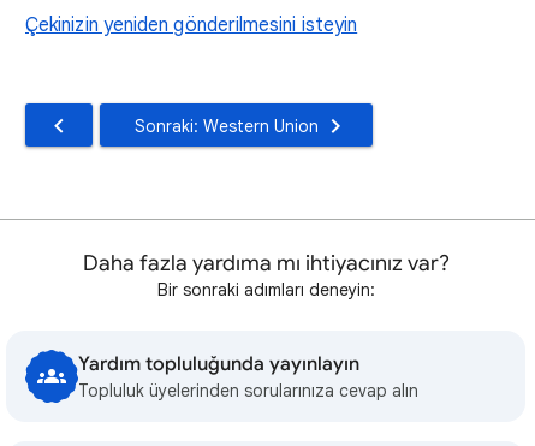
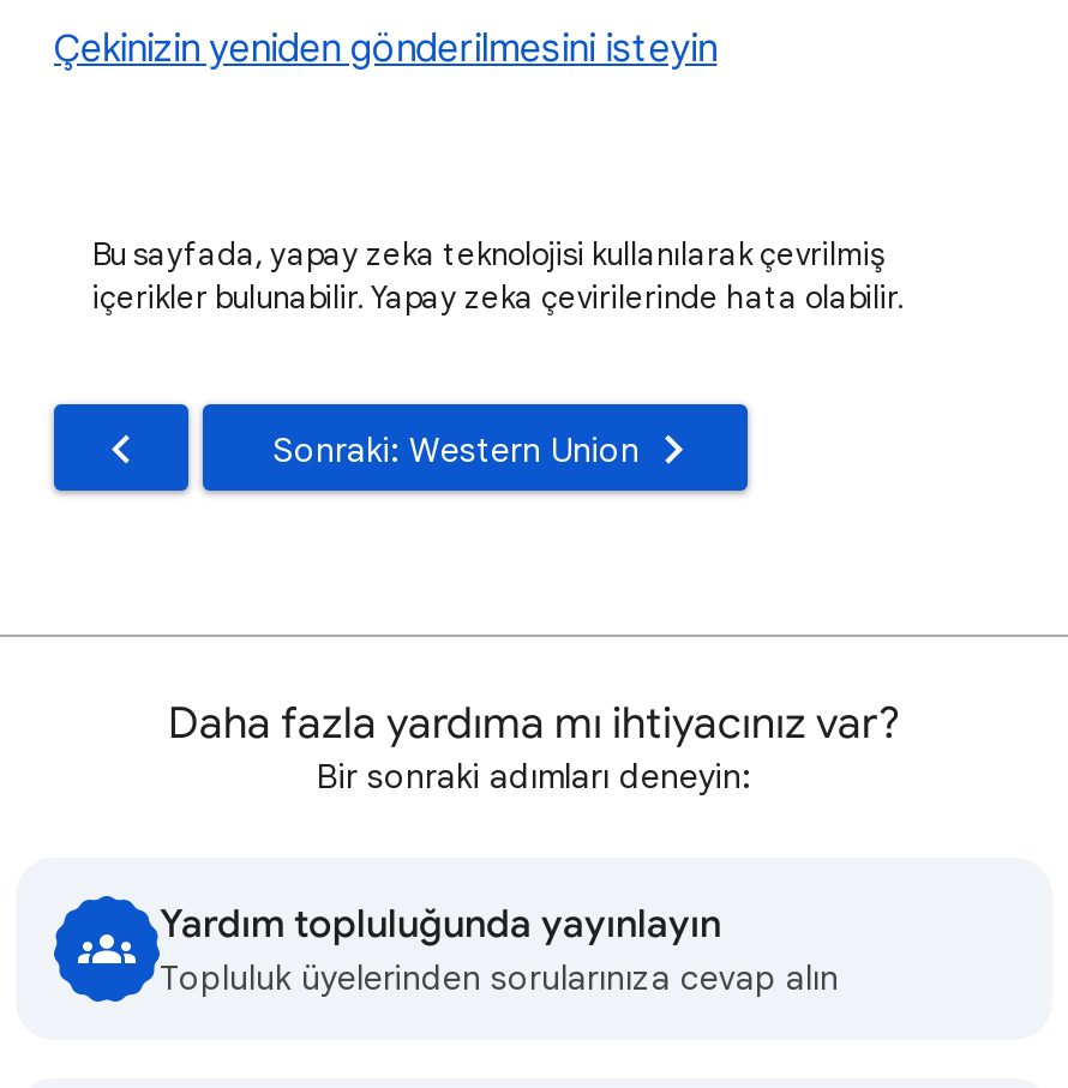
none -> [92,234,904,318] Bu sayfada, yapay zeka teknolojisi kullanılarak çevrilmiş | içerikler bulunabilir. Yapay zeka çevirilerinde hata olabilir.

